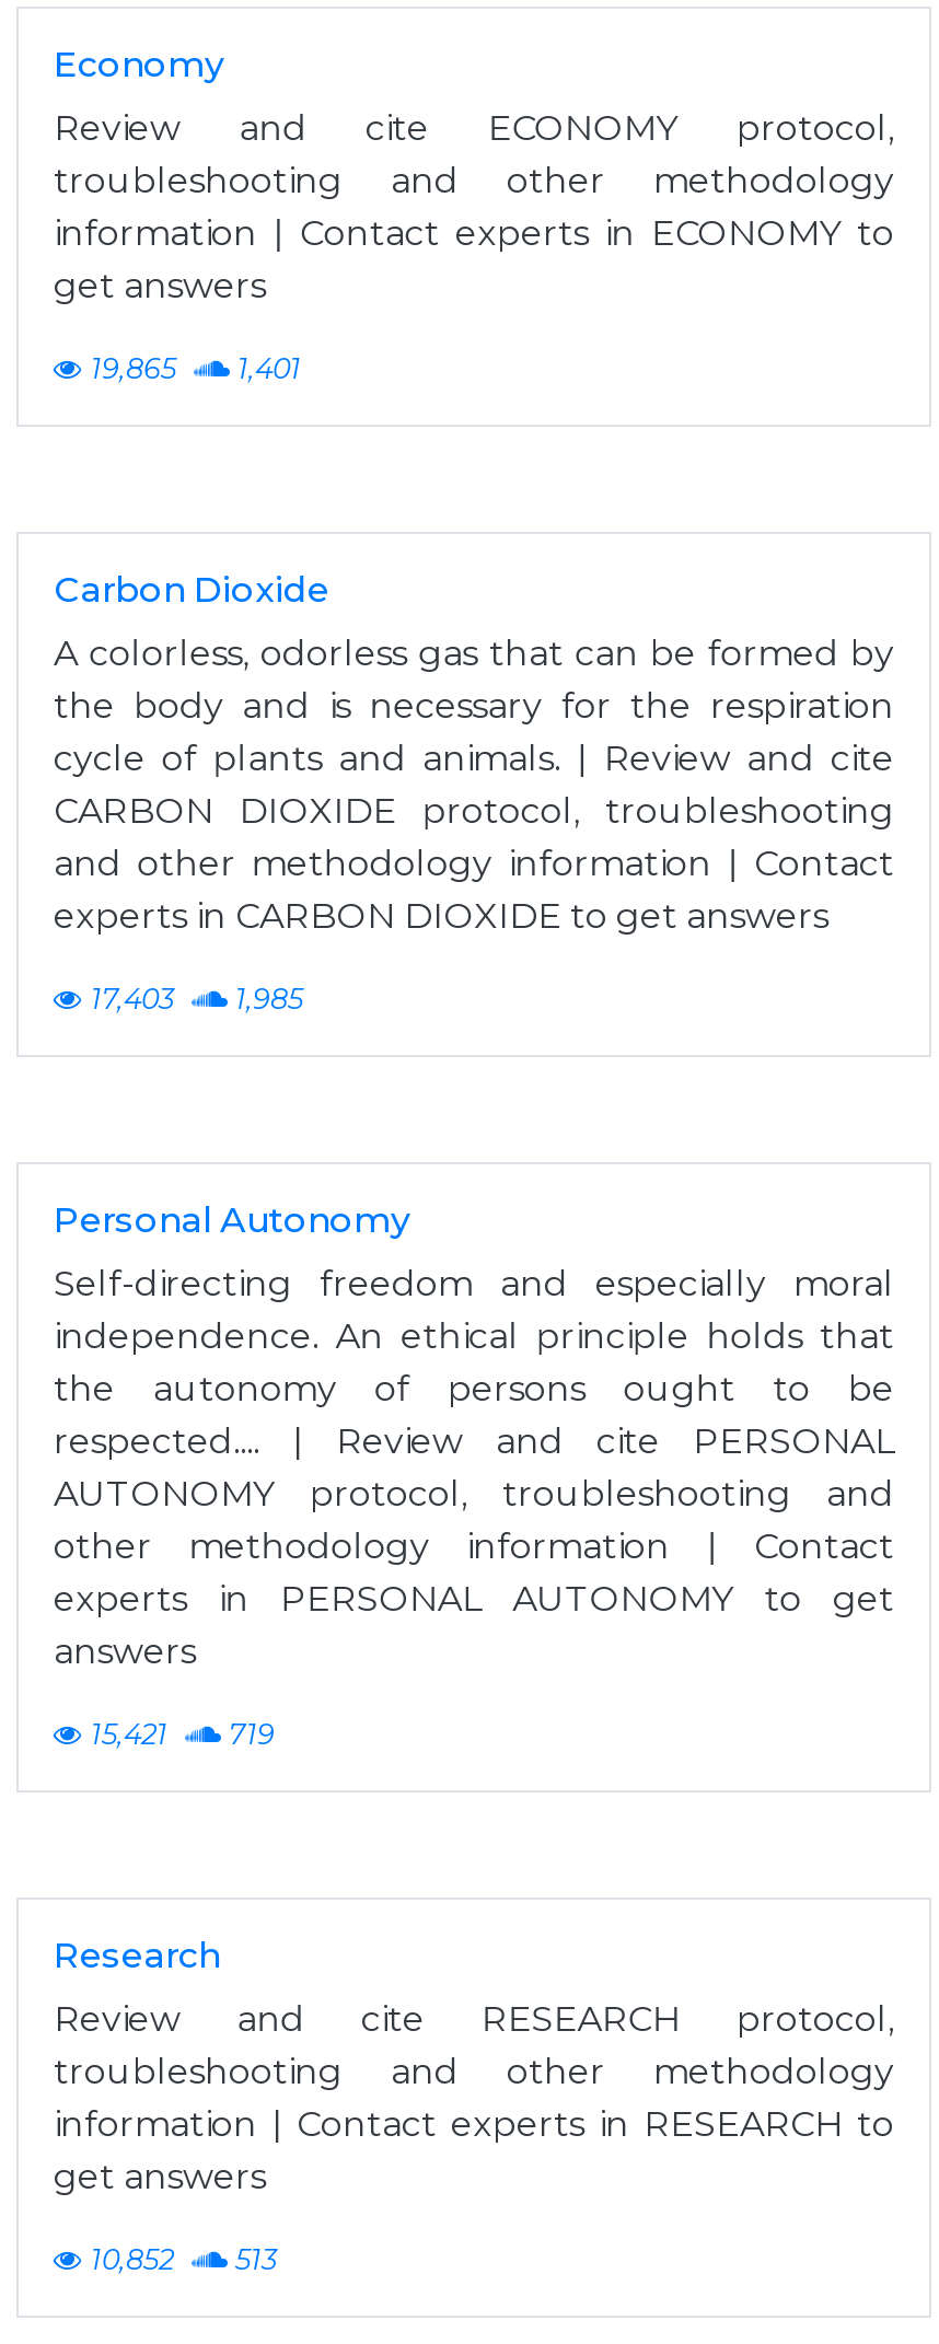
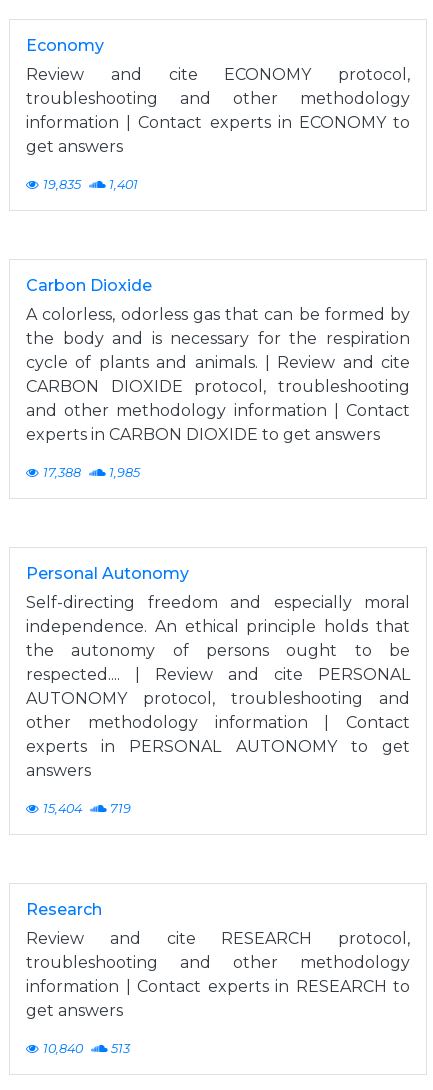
[91,353,301,386] 19,865 1,401 -> [43,177,138,192] 19,835 1,401
[91,984,303,1016] 17,403 1,985 -> [43,465,140,480] 17,388 1,985
[91,1719,275,1752] 15,421 719 -> [43,801,131,816] 15,404 719
[91,2244,277,2277] 10,852 513 -> [43,1041,130,1056] 10,840 513

